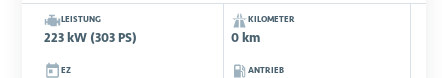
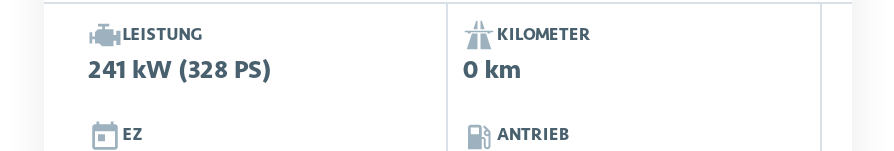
[44,30,137,46] 223 kW (303 PS) -> [88,55,272,87] 241 kW (328 PS)

